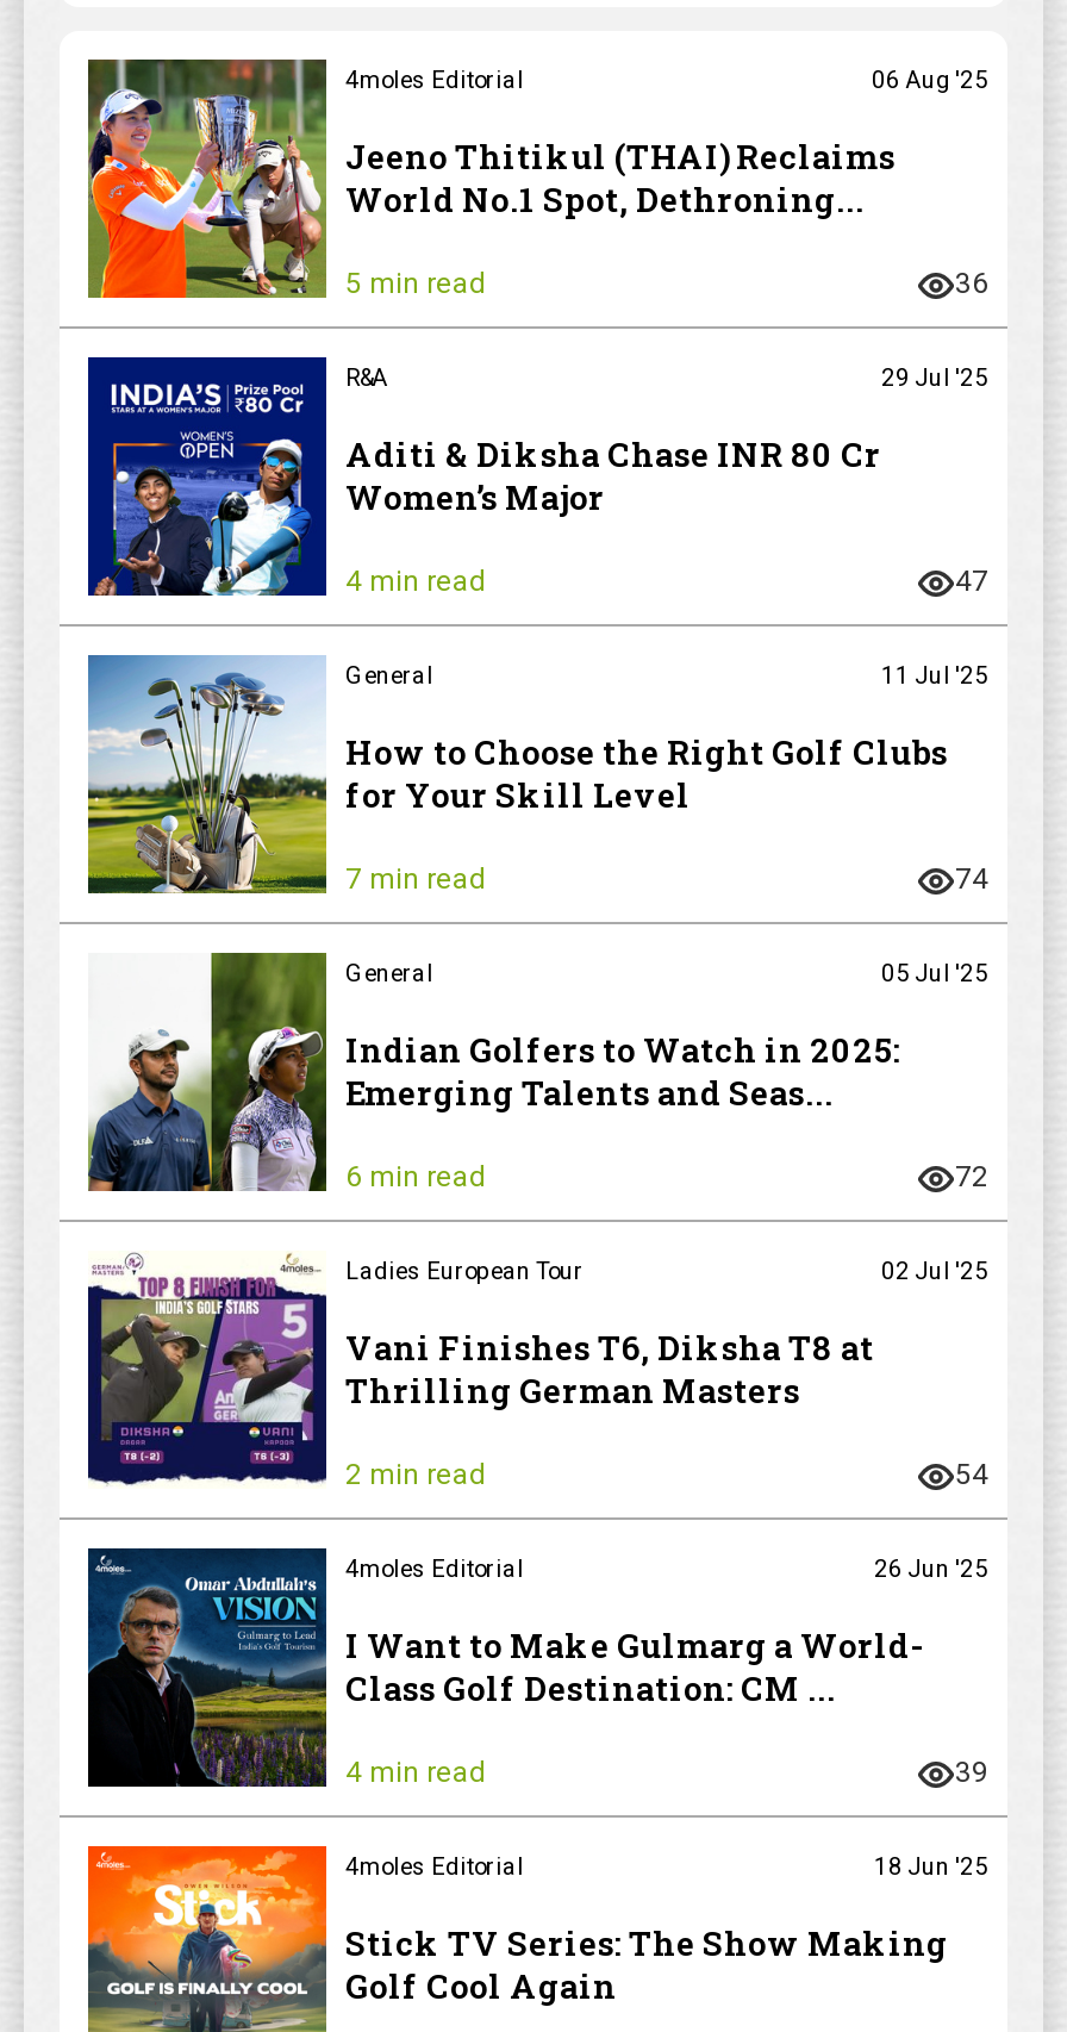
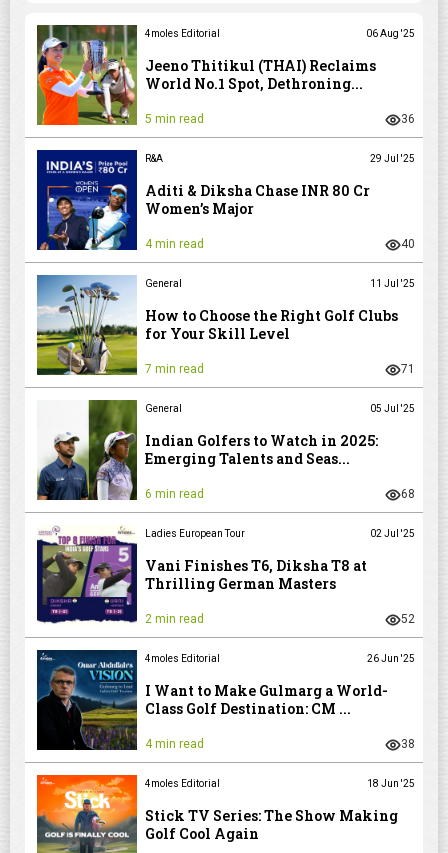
[955,565,988,599] 47 -> [401,237,415,251] 40
[955,863,988,896] 74 -> [401,362,415,376] 71
[955,1161,988,1194] 72 -> [401,487,415,501] 68
[955,1459,988,1492] 54 -> [401,612,415,626] 52
[955,1756,988,1790] 39 -> [401,737,415,751] 38

